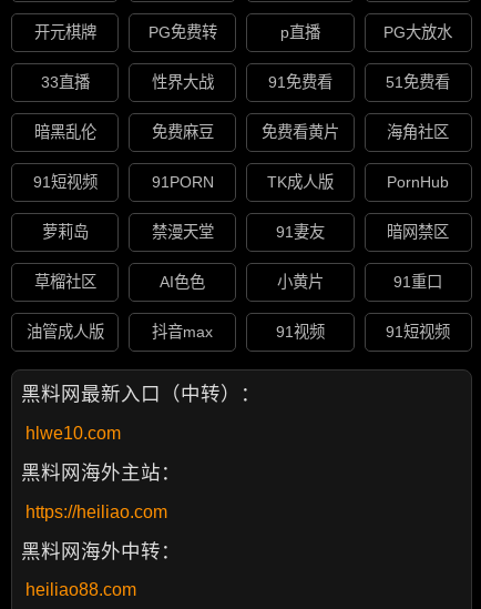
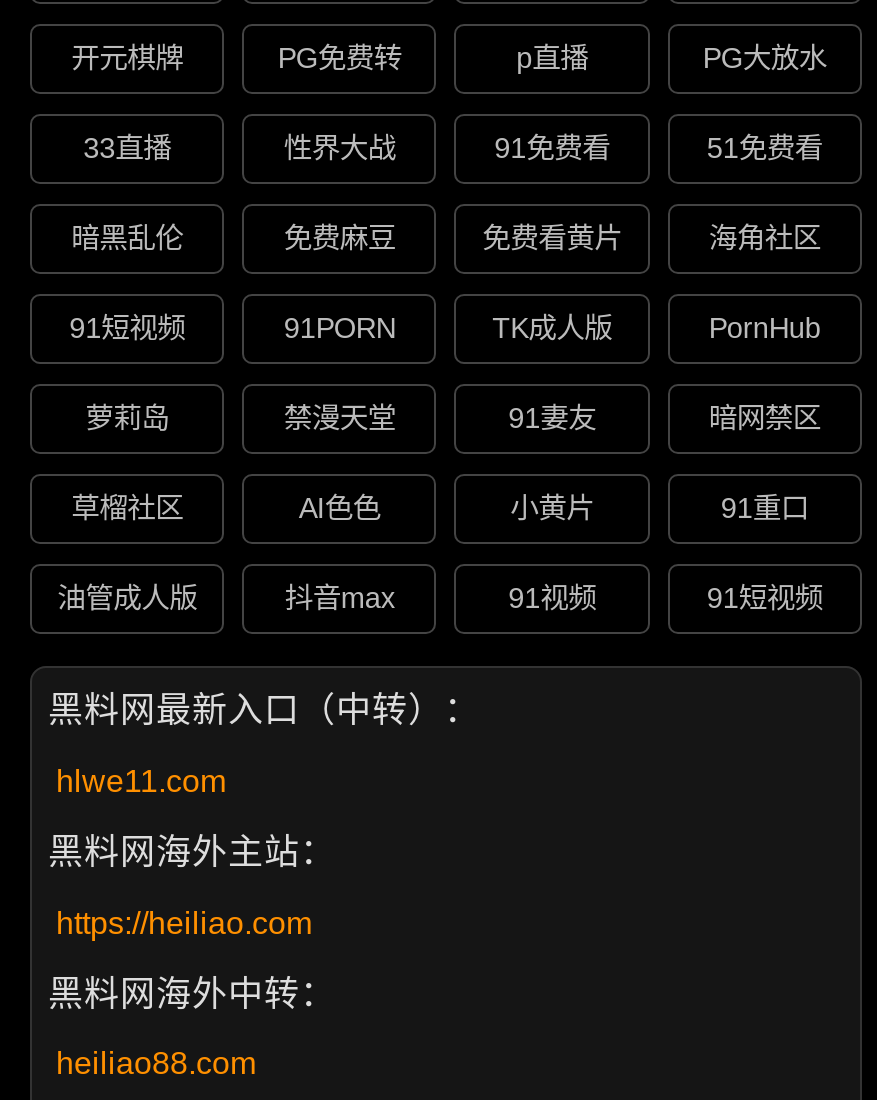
[25,424,121,442] hlwe10.com -> [56,764,226,798] hlwe11.com

